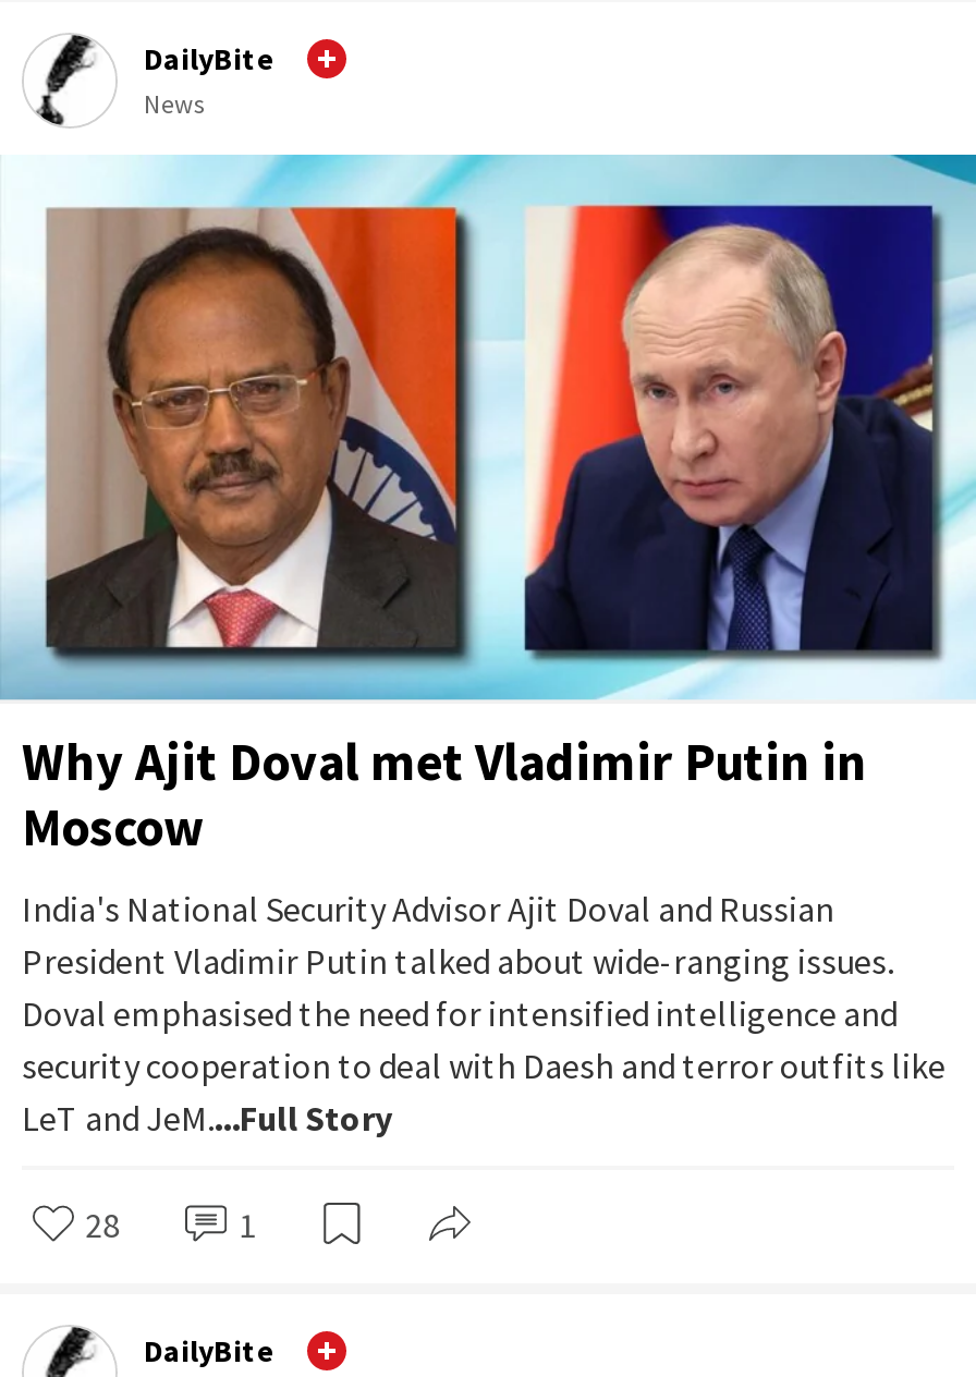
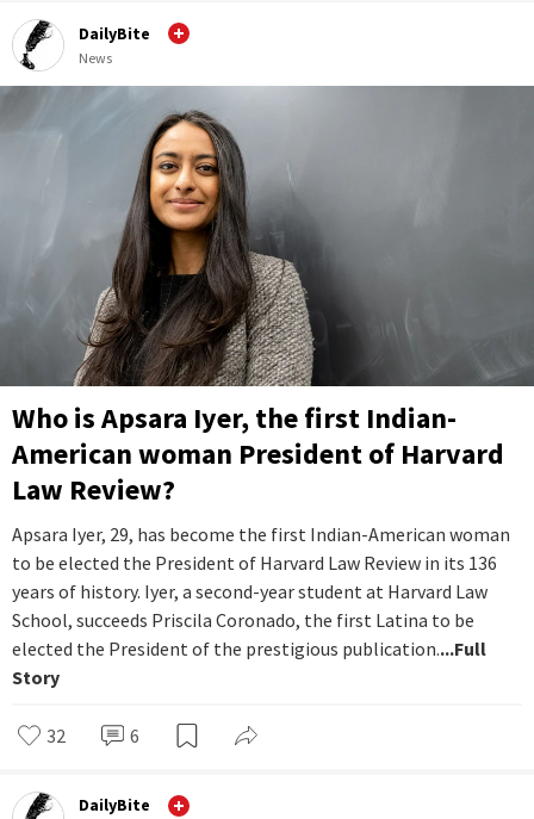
[7,153,969,1140] [image] | Why Ajit Doval met Vladimir Putin in | Moscow | India's National Security Advisor Ajit Doval and Russian | President Vladimir Putin talked about wide-ranging issues. | Doval emphasised the need for intensified intelligence and | security cooperation to deal with Daesh and terror outfits like | LeT and JeM....Full Story -> [4,85,530,689] [image] | Who is Apsara Iyer, the first Indian- | American woman President of Harvard | Law Review? | Apsara Iyer, 29, has become the first Indian-American woman | to be elected the President of Harvard Law Review in its 136 | years of history. Iyer, a second-year student at Harvard Law | School, succeeds Priscila Coronado, the first Latina to be | elected the President of the prestigious publication....Full | Story
[85,1202,256,1246] 28 | 1 -> [47,724,140,747] 32 | 6

